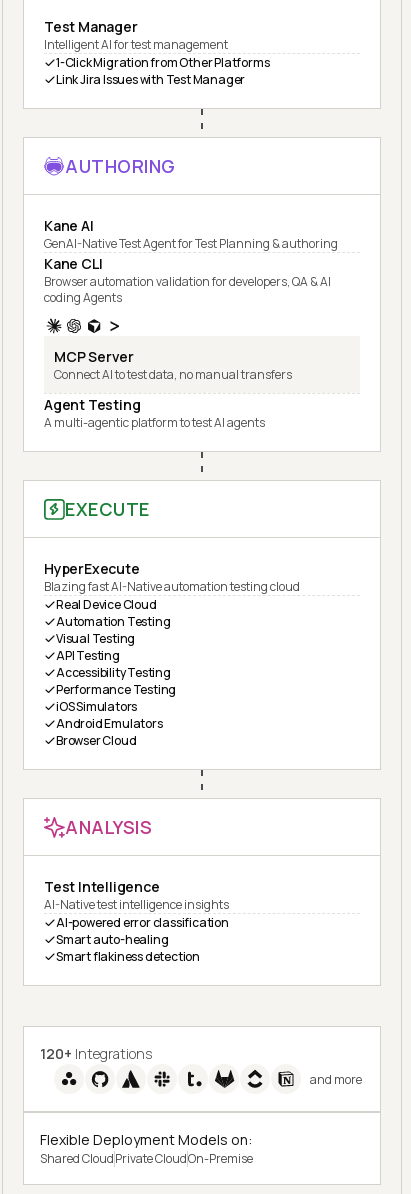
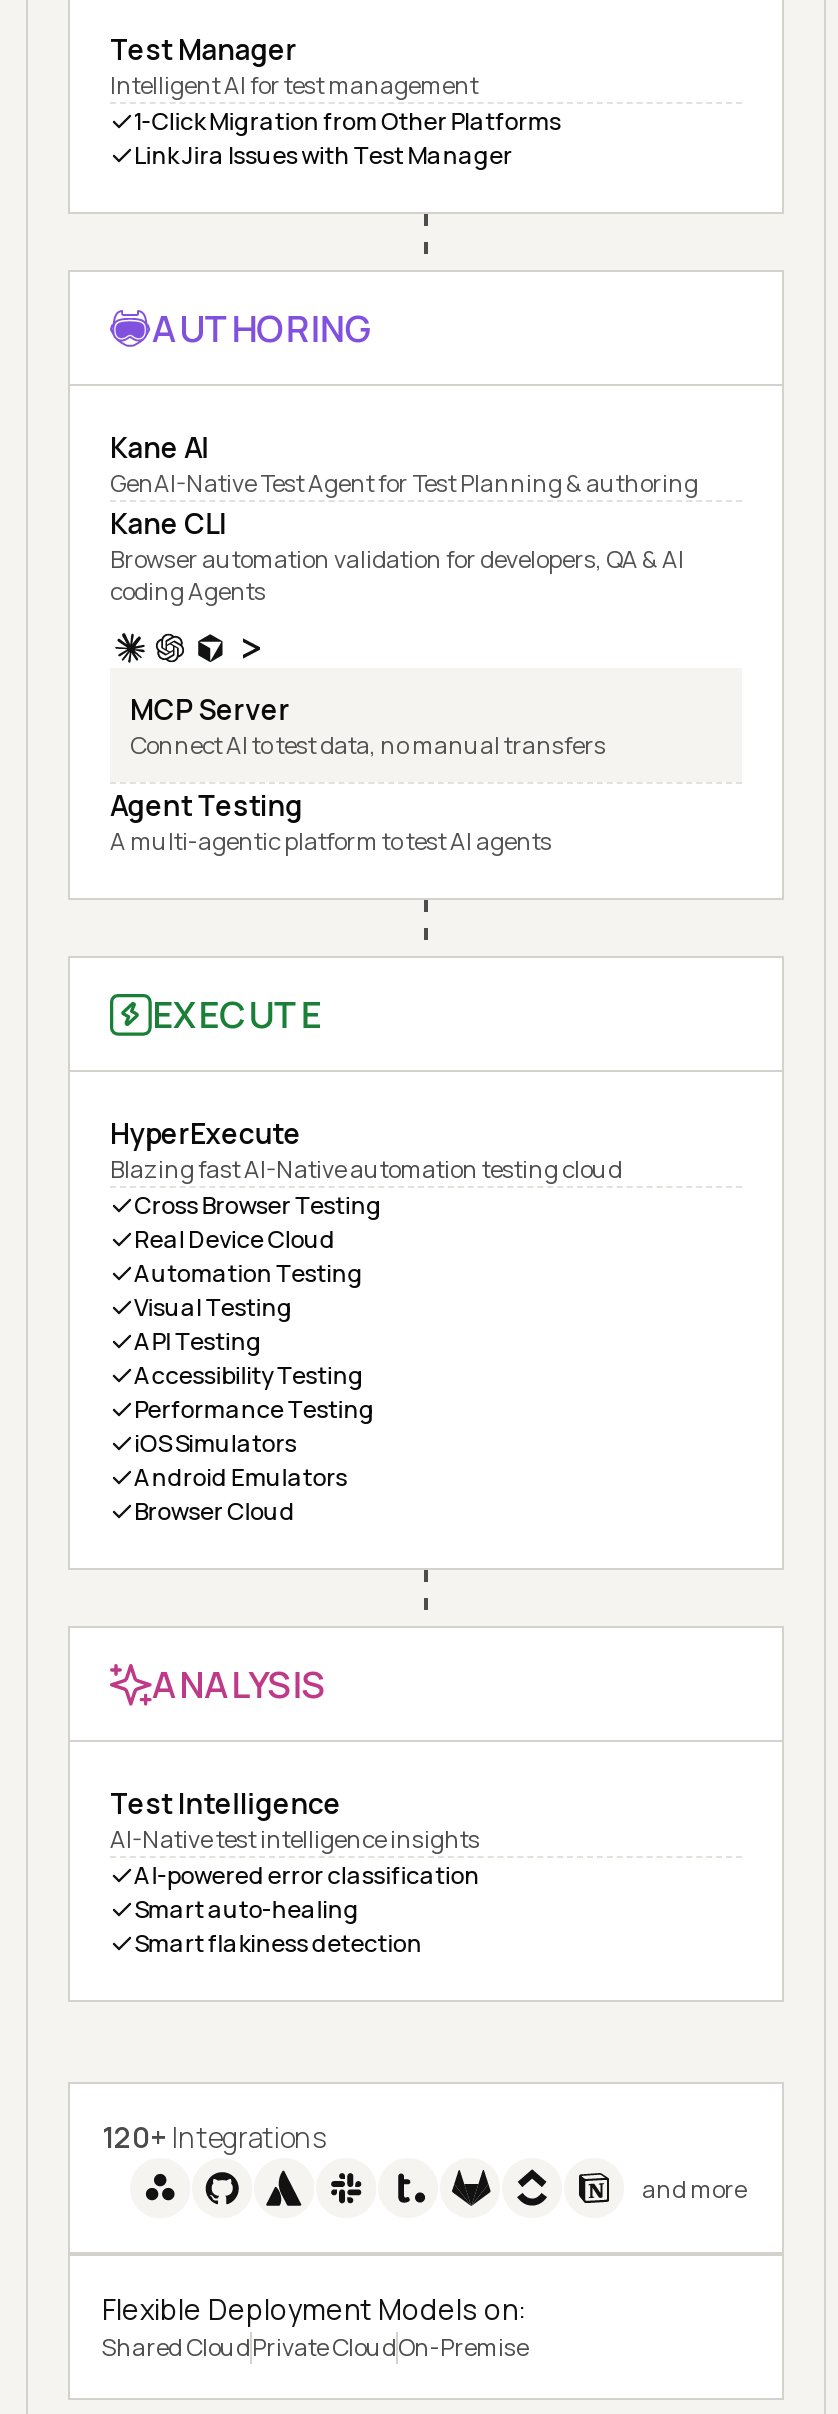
none -> [134,1188,382,1222] Cross Browser Testing

